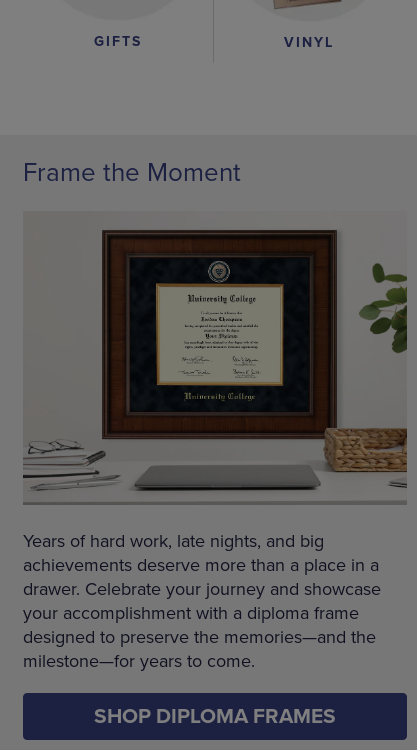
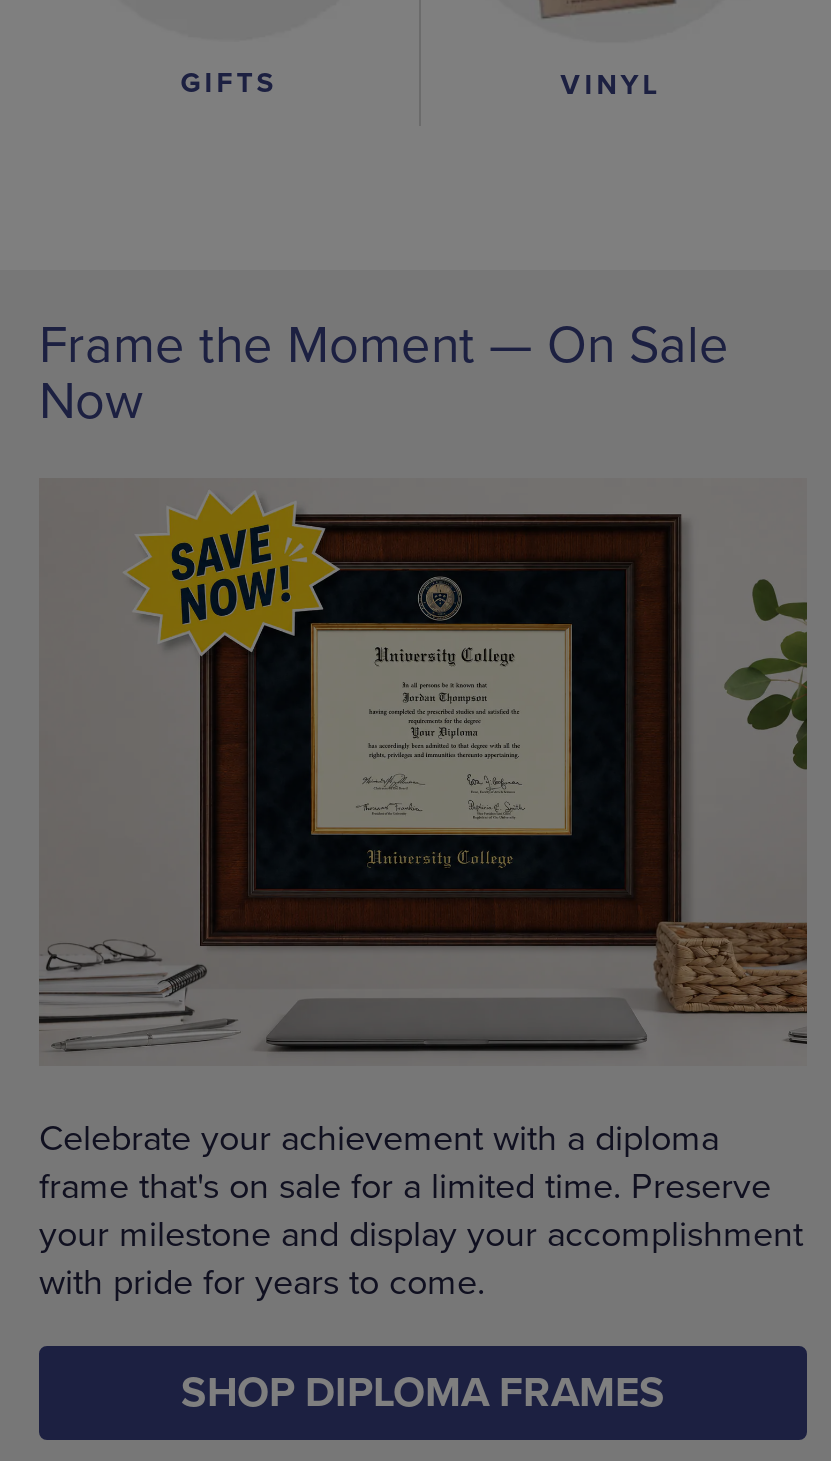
[23,157,241,188] Frame the Moment -> [39,314,729,432] Frame the Moment — On Sale | Now
[23,228,408,672] [image] | Years of hard work, late nights, and big | achievements deserve more than a place in a | drawer. Celebrate your journey and showcase | your accomplishment with a diploma frame | designed to preserve the memories—and the | milestone—for years to come. -> [39,458,809,1303] [image] | Celebrate your achievement with a diploma | frame that's on sale for a limited time. Preserve | your milestone and display your accomplishment | with pride for years to come.

